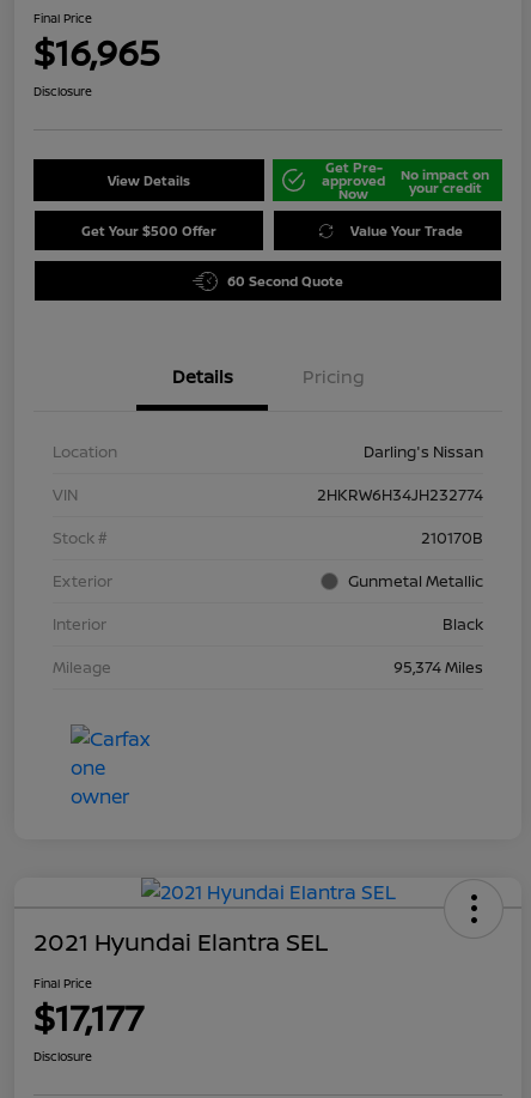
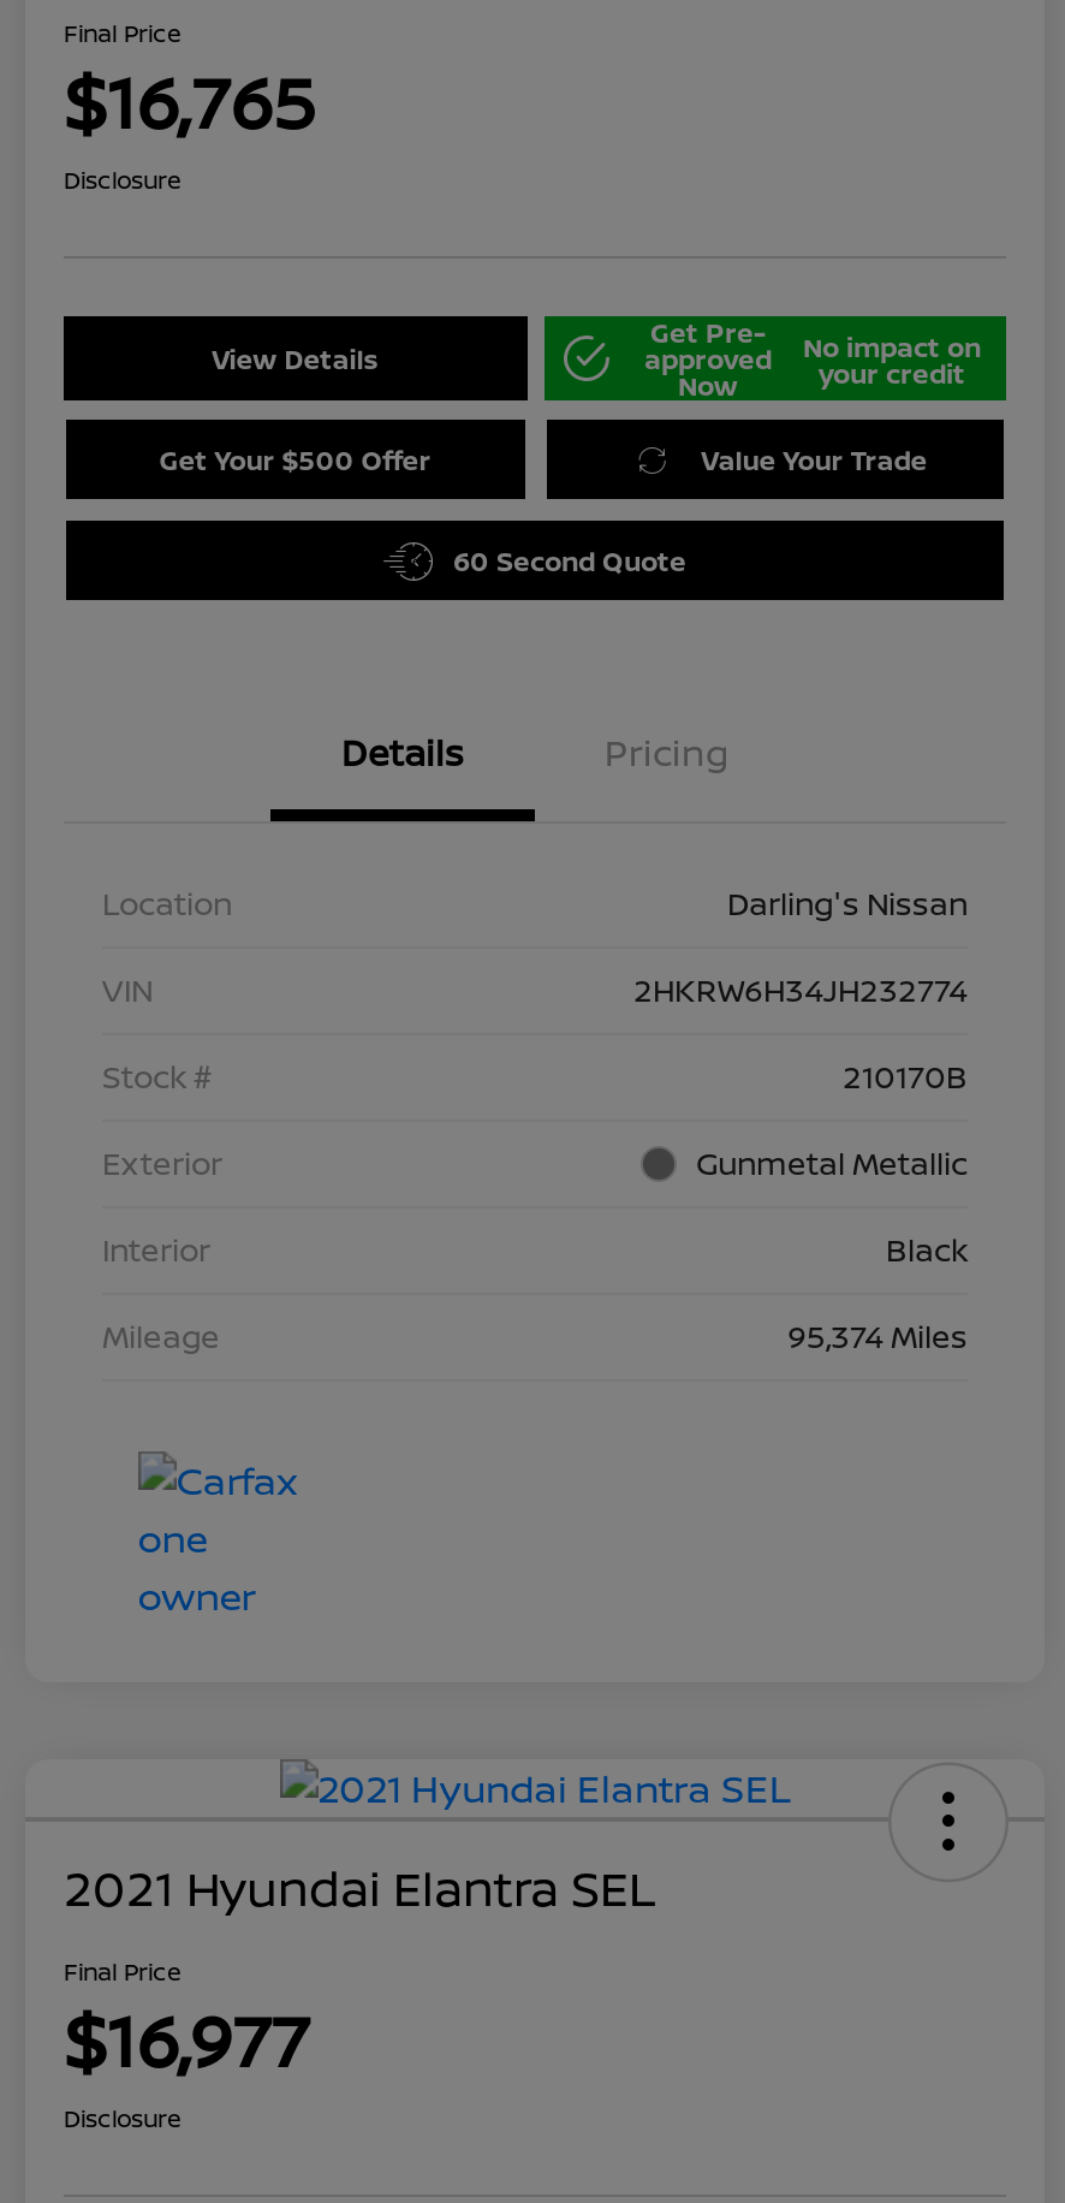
[33,28,160,77] $16,965 -> [64,52,316,151] $16,765
[33,993,144,1042] $17,177 -> [64,1991,309,2089] $16,977

